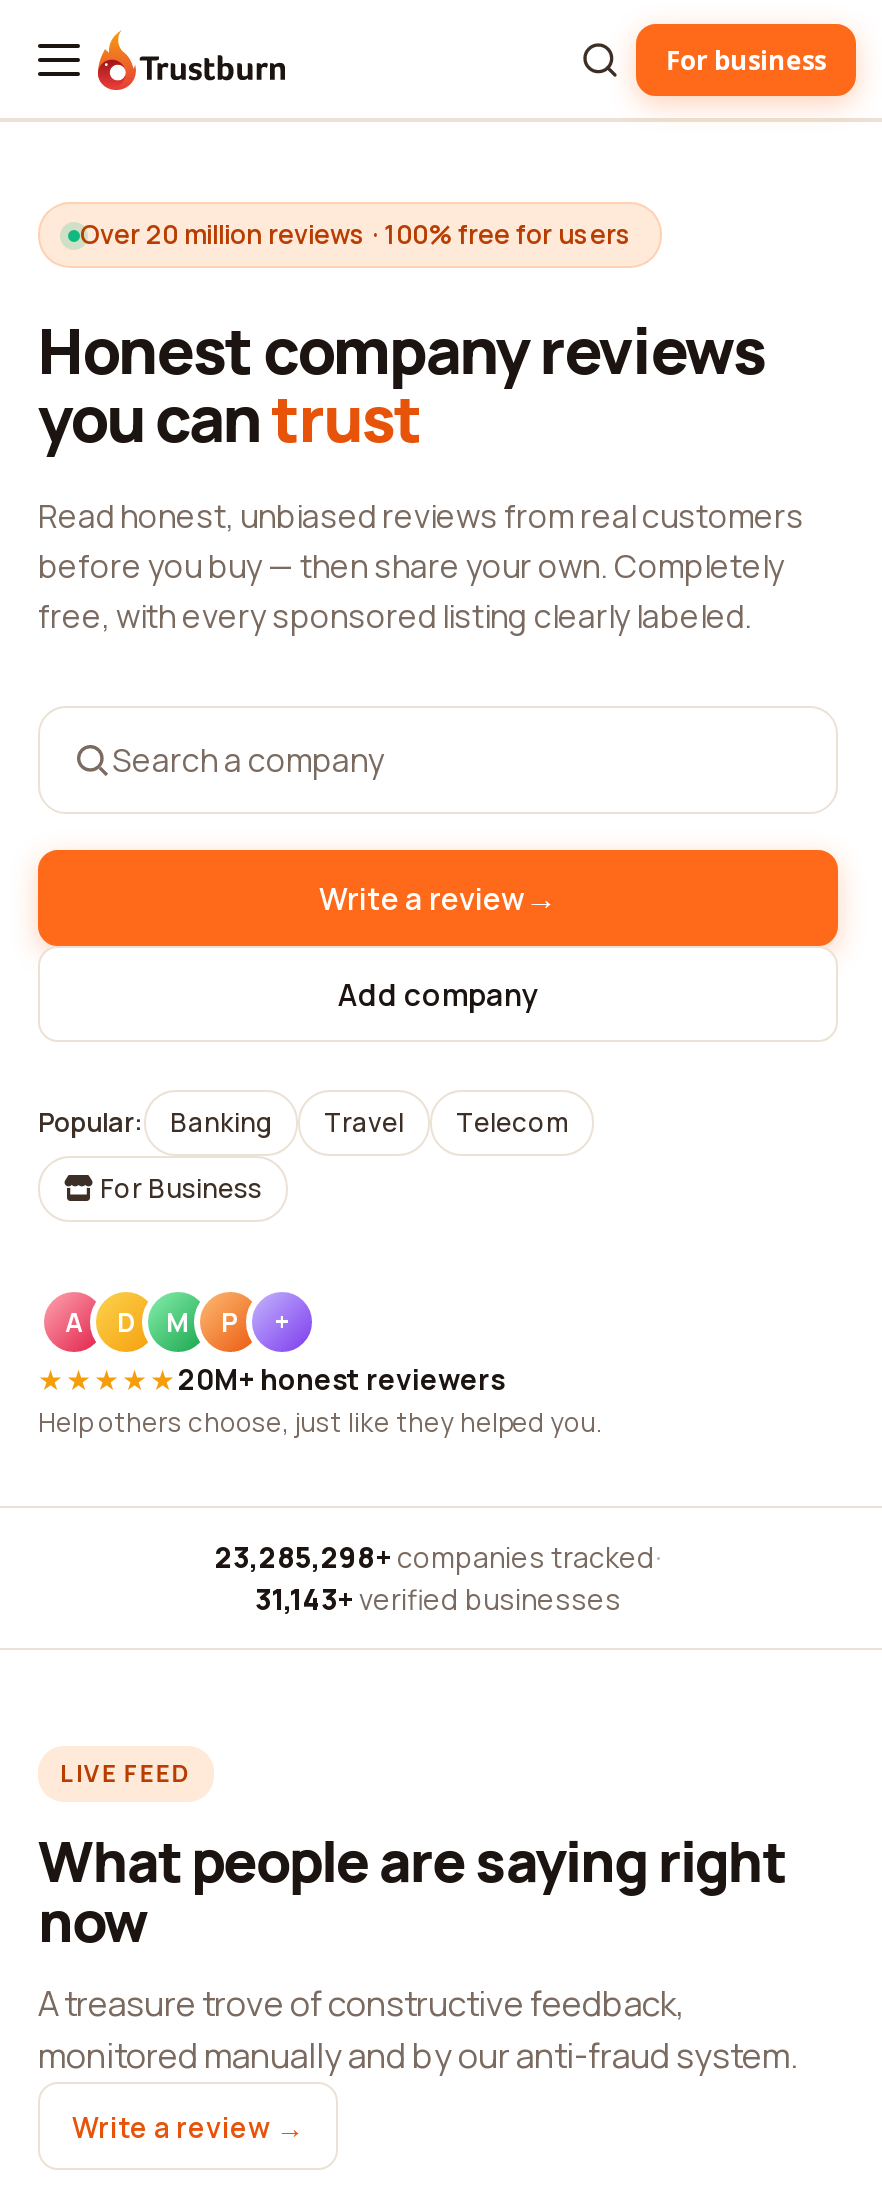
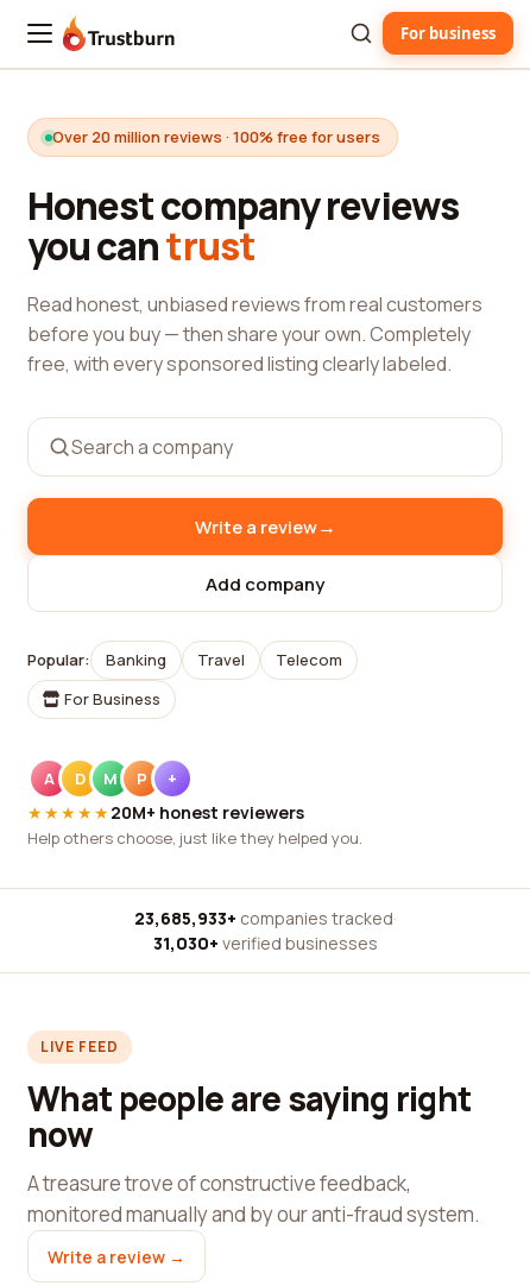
[215,1538,661,1576] 23,285,298+ companies tracked · -> [134,907,396,929] 23,685,933+ companies tracked ·
[255,1580,621,1618] 31,143+ verified businesses -> [153,932,377,954] 31,030+ verified businesses

